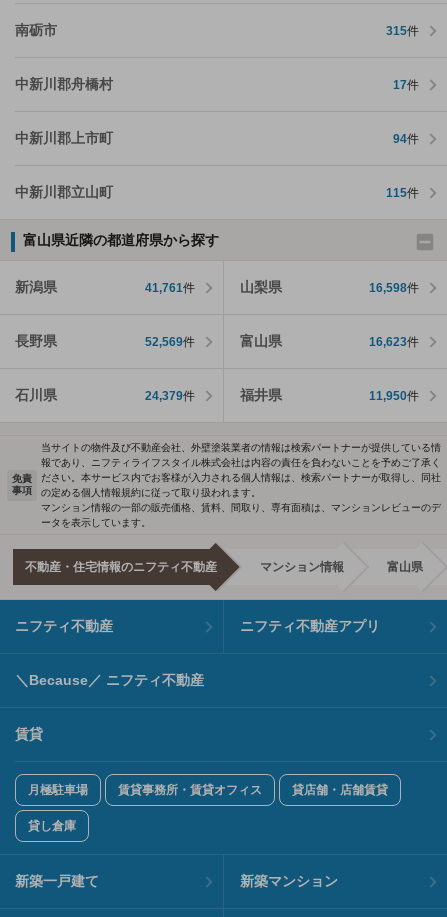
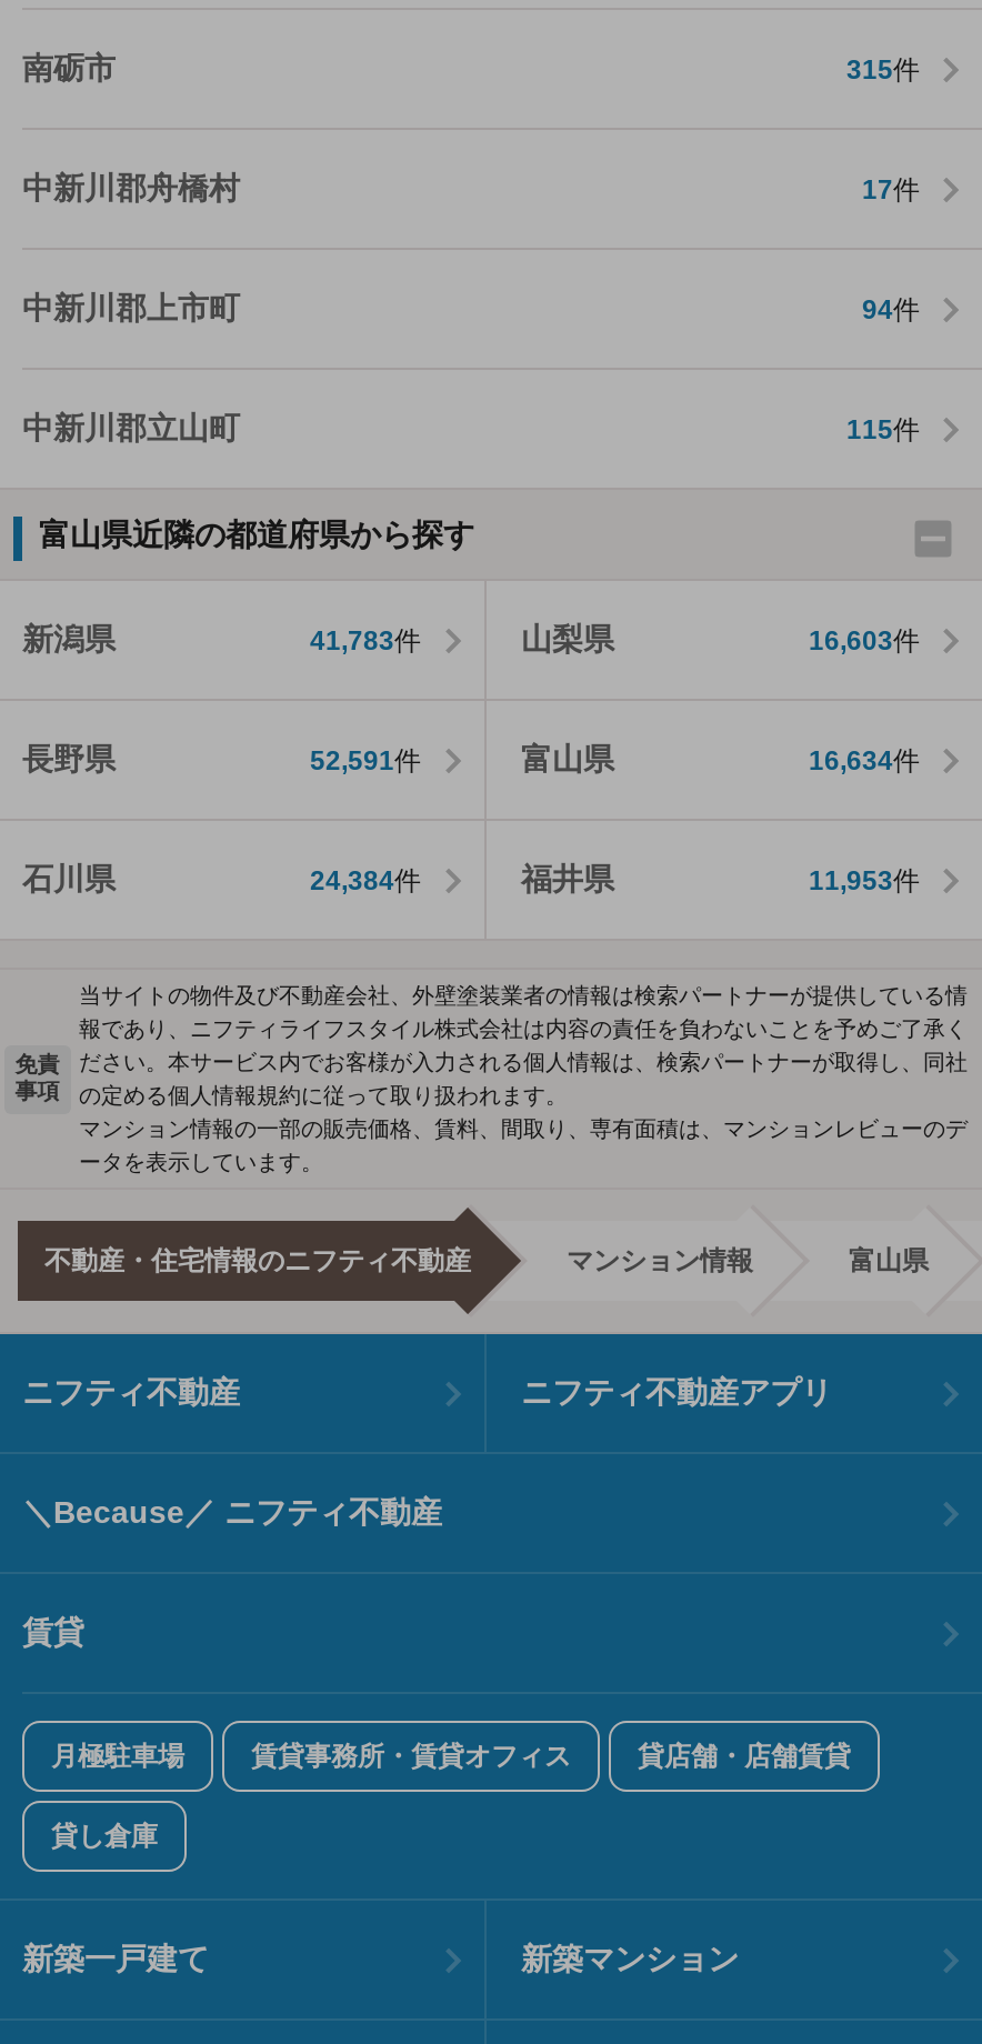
[144,281,194,295] 41,761件 -> [310,625,421,656] 41,783件
[369,281,419,295] 16,598件 -> [809,625,920,656] 16,603件
[144,335,194,349] 52,569件 -> [310,745,421,776] 52,591件
[369,335,419,349] 16,623件 -> [809,745,920,776] 16,634件
[144,389,194,403] 24,379件 -> [310,865,421,896] 24,384件
[369,389,419,403] 11,950件 -> [809,865,920,896] 11,953件

